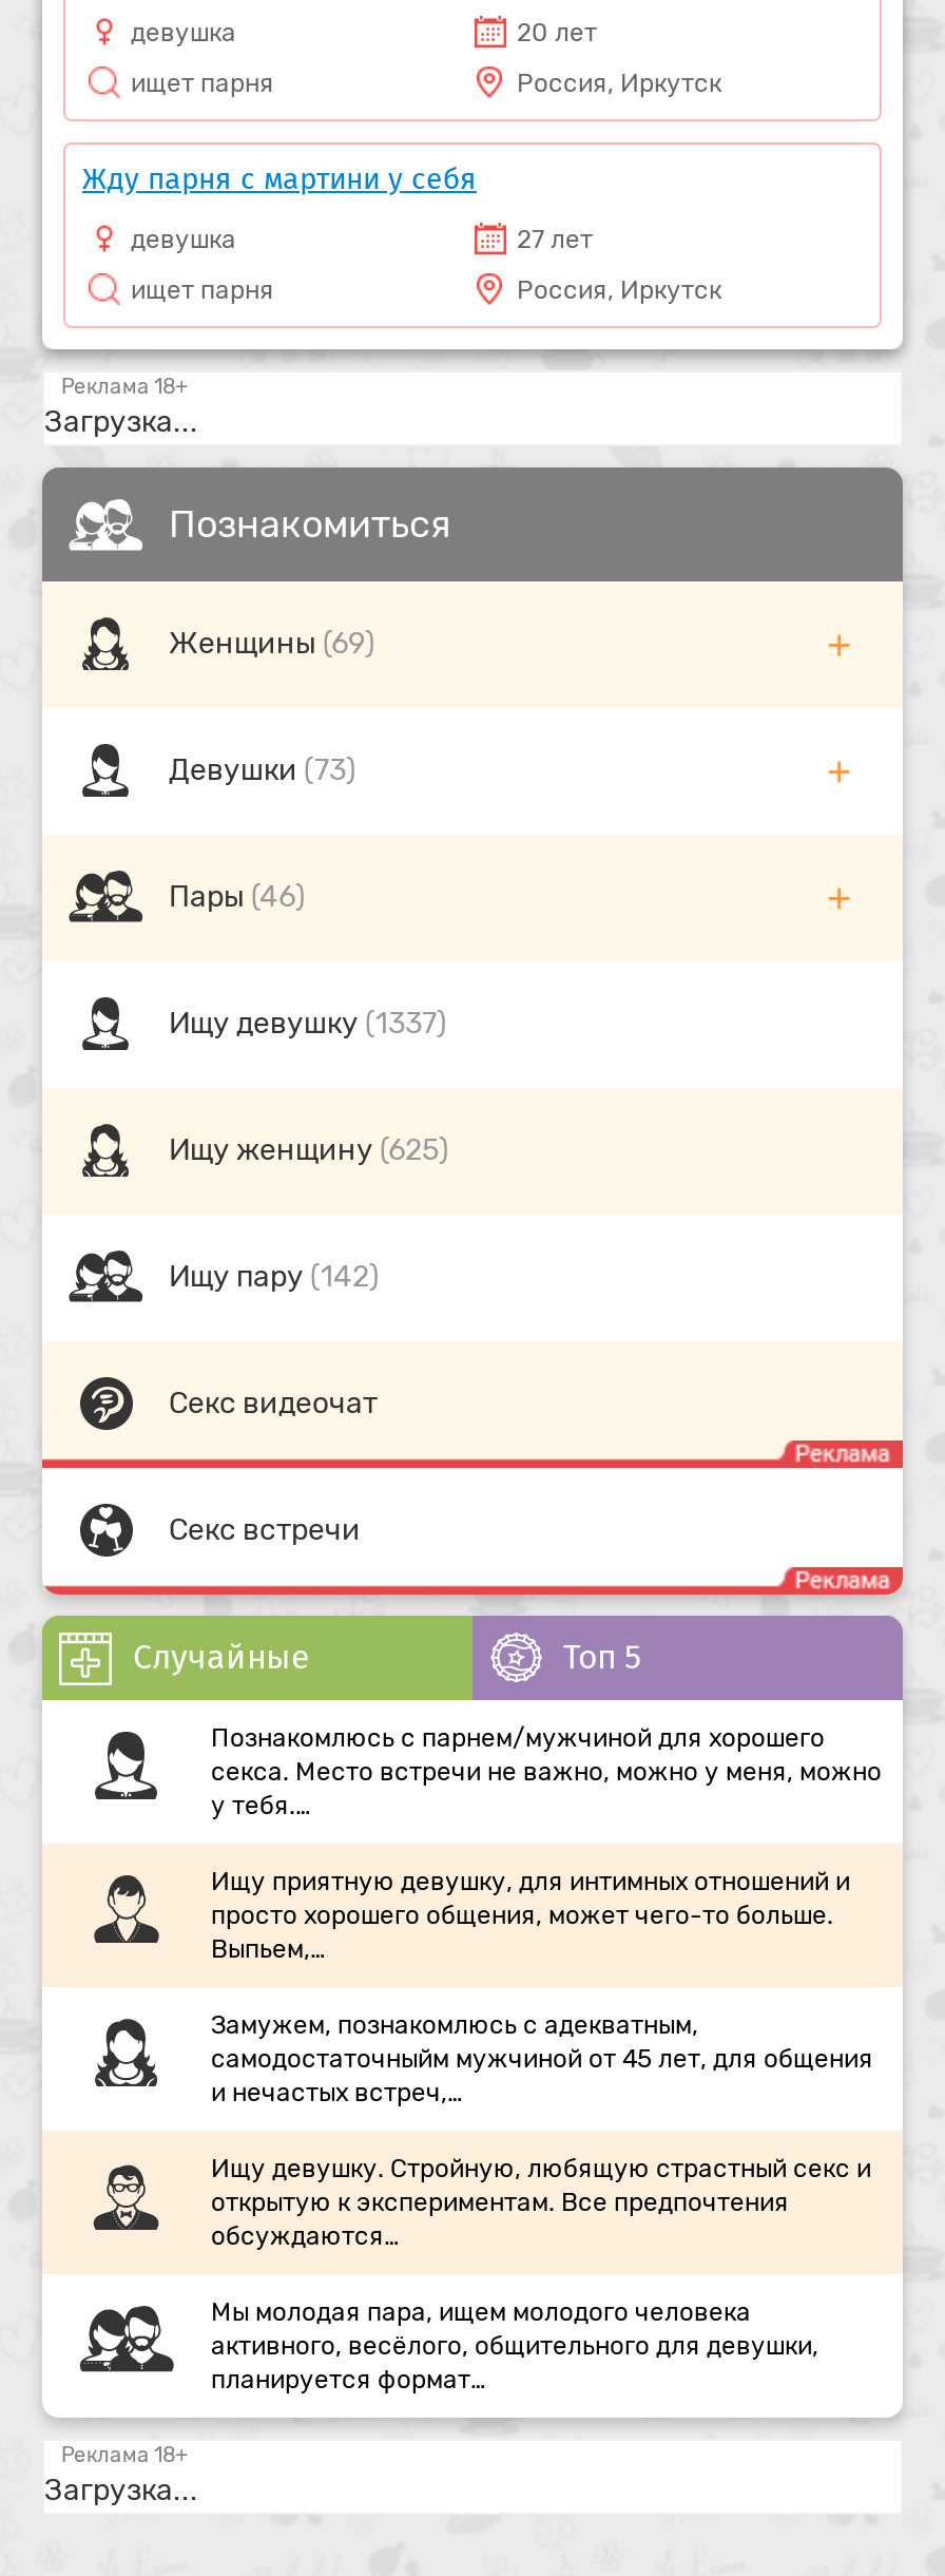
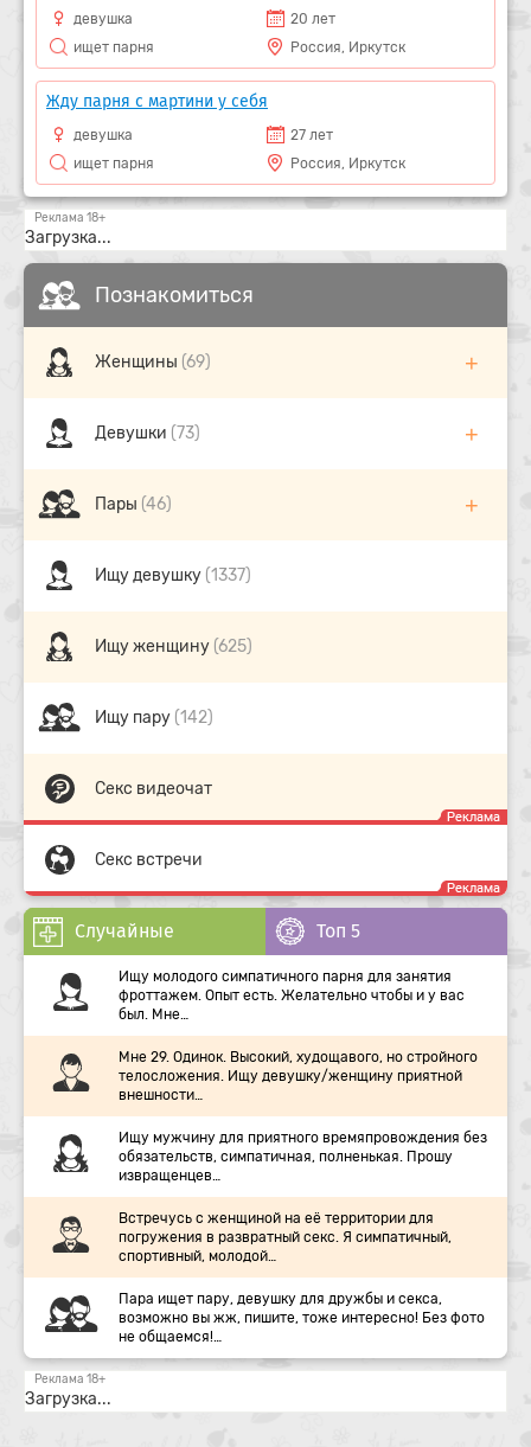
[211,1723,882,1820] Познакомлюсь с парнем/мужчиной для хорошего | секса. Место встречи не важно, можно у меня, можно | у тебя.… -> [119,968,465,1023] Ищу молодого симпатичного парня для занятия | фроттажем. Опыт есть. Желательно чтобы и у вас | был. Мне…
[211,1867,850,1964] Ищу приятную девушку, для интимных отношений и | просто хорошего общения, может чего-то больше. | Выпьем,… -> [119,1049,478,1103] Мне 29. Одинок. Высокий, худощавого, но стройного | телосложения. Ищу девушку/женщину приятной | внешности…
[211,2010,873,2107] Замужем, познакомлюсь с адекватным, | самодостаточныйм мужчиной от 45 лет, для общения | и нечастых встреч,… -> [119,1129,487,1184] Ищу мужчину для приятного времяпровождения без | обязательств, симпатичная, полненькая. Прошу | извращенцев…
[211,2154,871,2251] Ищу девушку. Стройную, любящую страстный секс и | открытую к экспериментам. Все предпочтения | обсуждаются… -> [119,1210,452,1264] Встречусь с женщиной на её территории для | погружения в развратный секс. Я симпатичный, | спортивный, молодой…
[211,2297,818,2394] Мы молодая пара, ищем молодого человека | активного, весёлого, общительного для девушки, | планируется формат… -> [119,1291,485,1345] Пара ищет пару, девушку для дружбы и секса, | возможно вы жж, пишите, тоже интересно! Без фото | не общаемся!…

